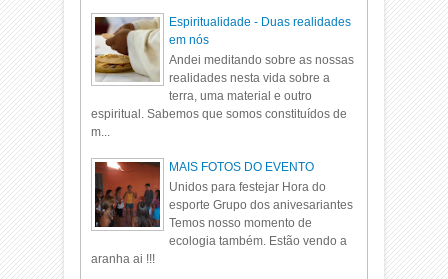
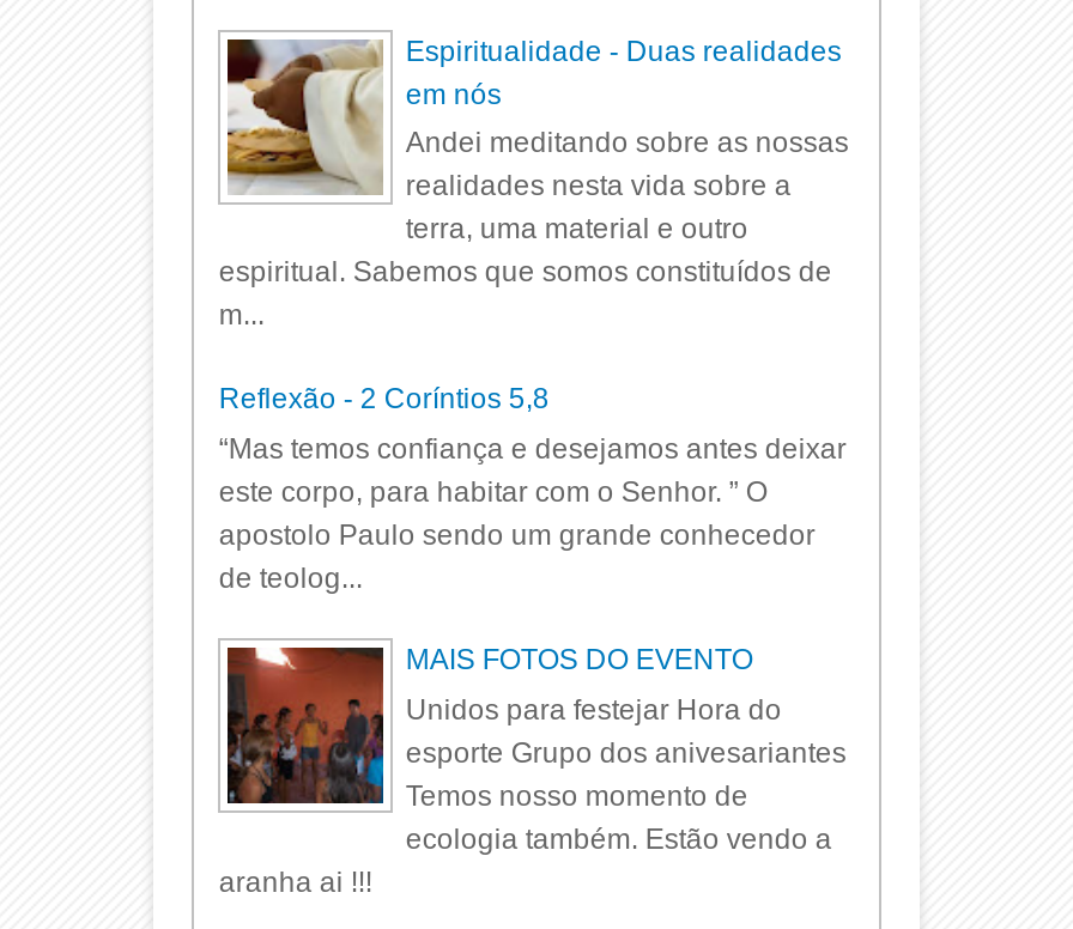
none -> [219,382,846,594] Reflexão - 2 Coríntios 5,8 | “Mas temos confiança e desejamos antes deixar | este corpo, para habitar com o Senhor. ” O | apostolo Paulo sendo um grande conhecedor | de teolog...

